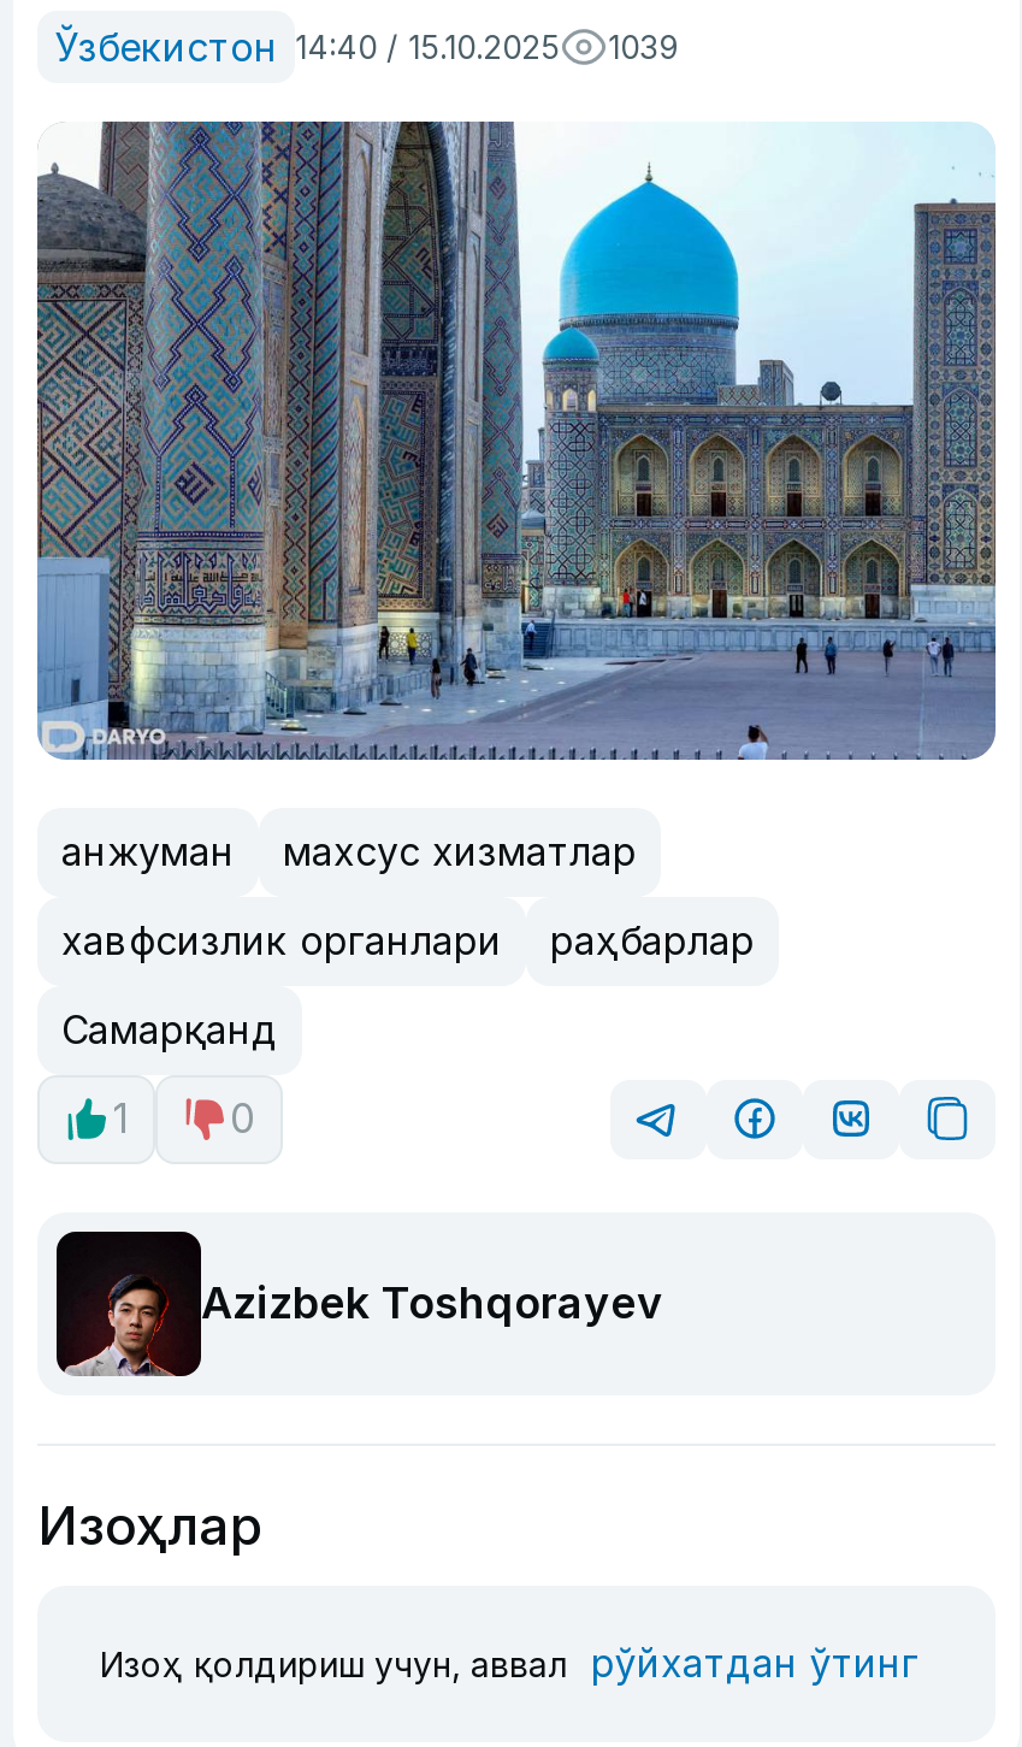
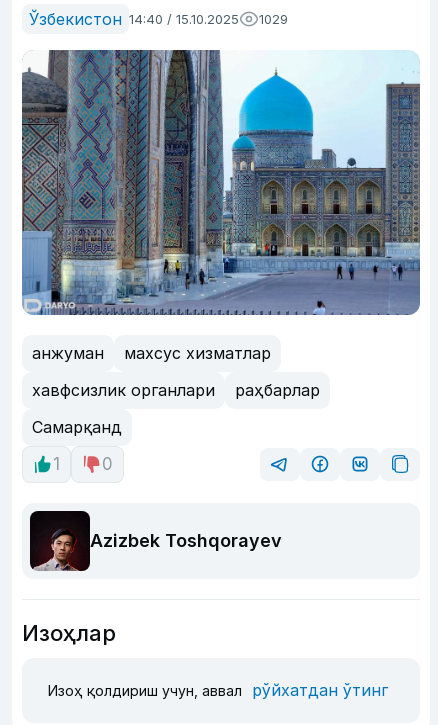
[54,23,678,71] Ўзбекистон 14:40 / 15.10.2025 1039 -> [29,9,288,29] Ўзбекистон 14:40 / 15.10.2025 1029

